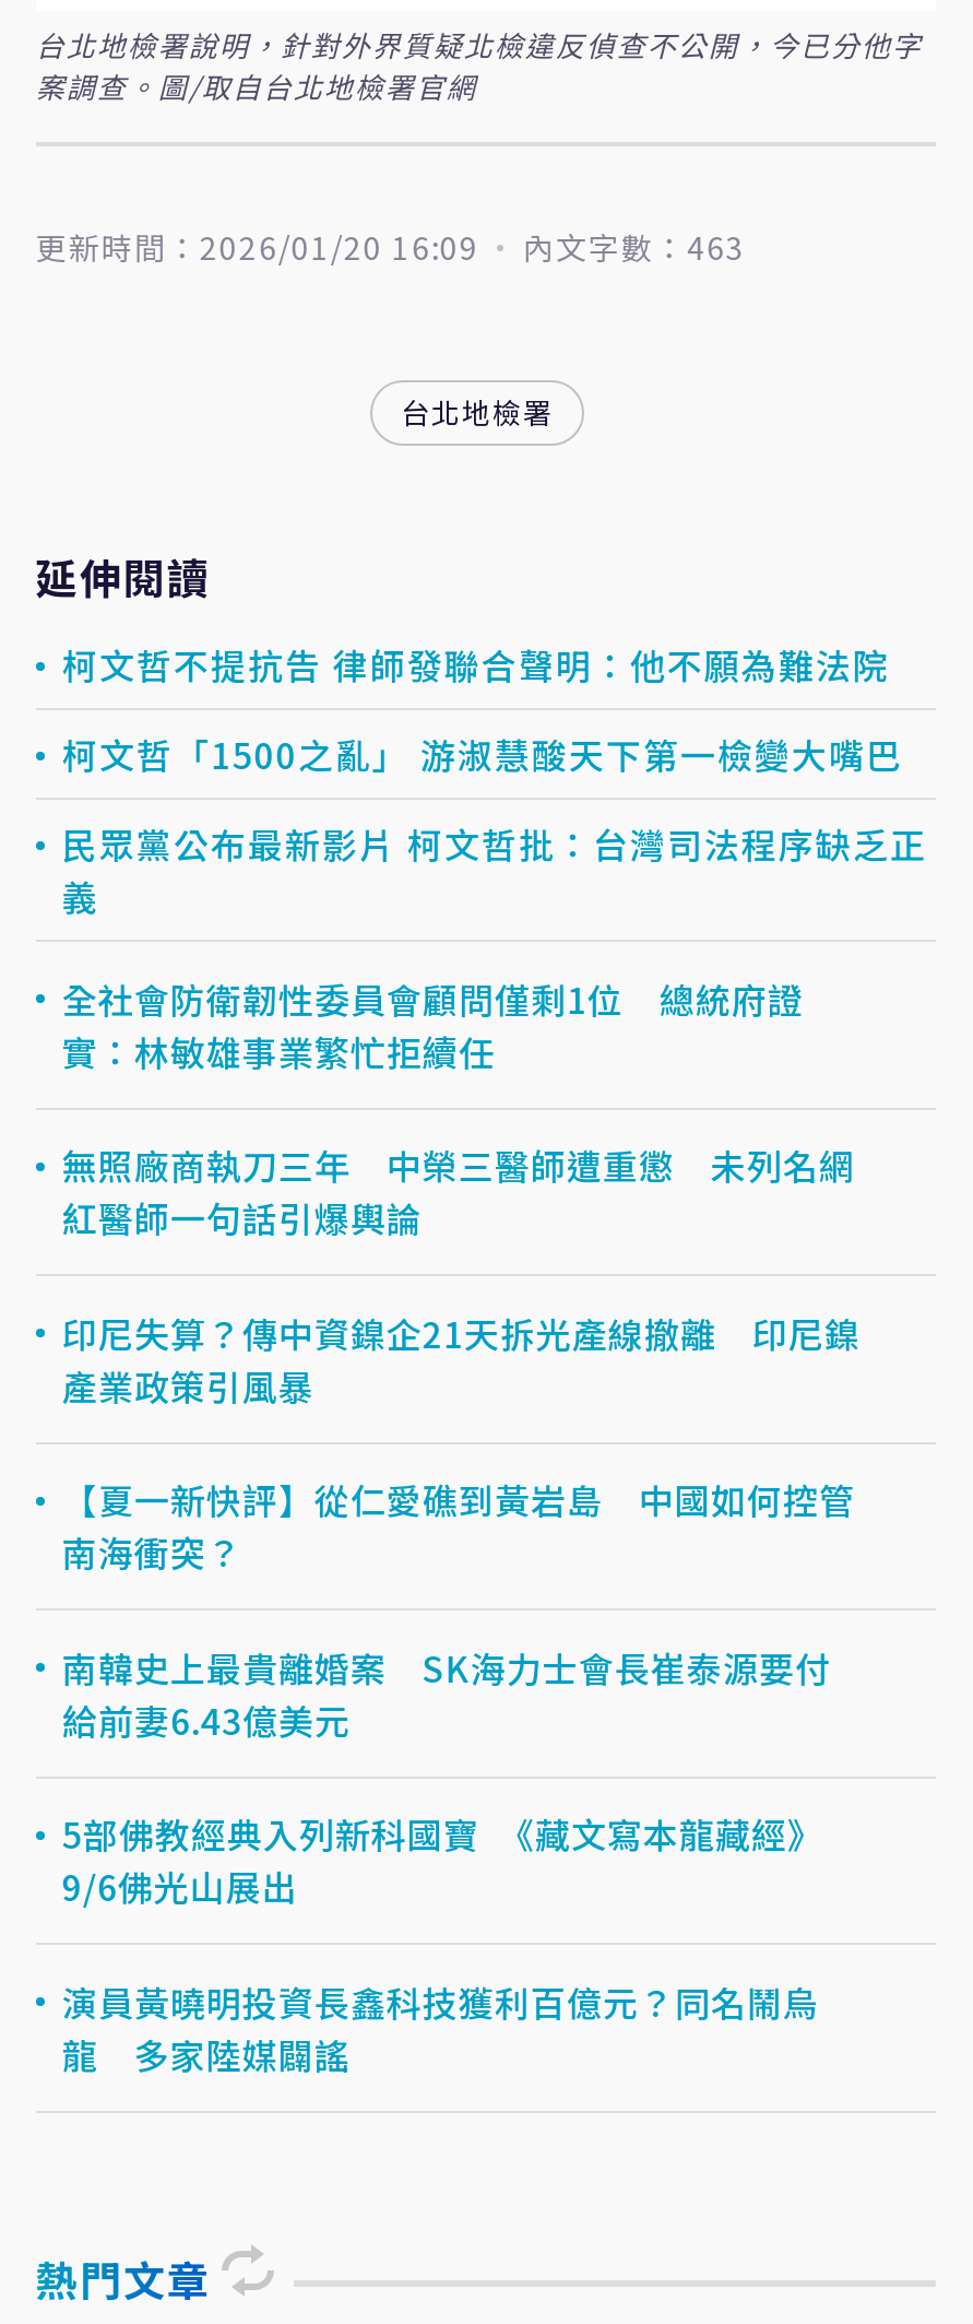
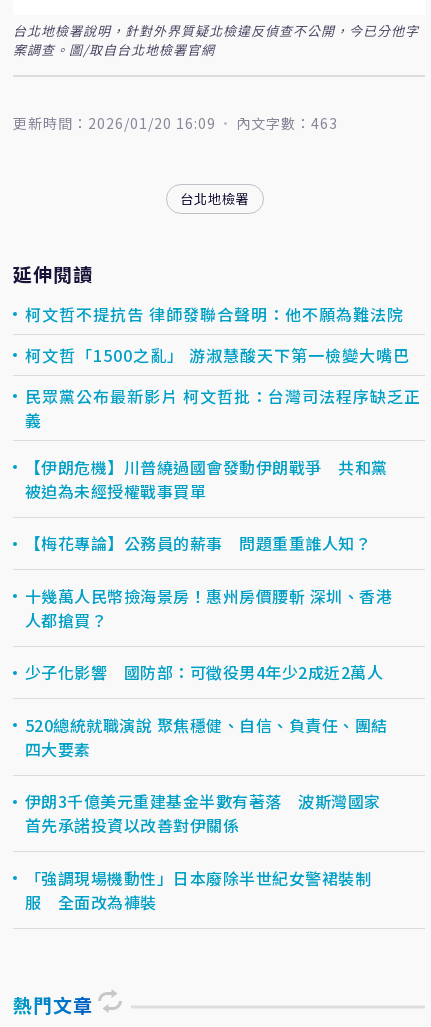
[62,972,804,1077] 全社會防衛韌性委員會顧問僅剩1位 總統府證 | 實：林敏雄事業繁忙拒續任 -> [25,455,388,503] 【伊朗危機】川普繞過國會發動伊朗戰爭 共和黨 | 被迫為未經授權戰事買單
[62,1139,855,1244] 無照廠商執刀三年 中榮三醫師遭重懲 未列名網 | 紅醫師一句話引爆輿論 -> [25,531,371,555] 【梅花專論】公務員的薪事 問題重重誰人知？
[62,1306,860,1411] 印尼失算？傳中資鎳企21天拆光產線撤離 印尼鎳 | 產業政策引風暴 -> [25,584,392,632] 十幾萬人民幣撿海景房！惠州房價腰斬 深圳、香港 | 人都搶買？
[62,1474,855,1578] 【夏一新快評】從仁愛礁到黃岩島 中國如何控管 | 南海衝突？ -> [25,660,383,684] 少子化影響 國防部：可徵役男4年少2成近2萬人
[62,1641,831,1746] 南韓史上最貴離婚案 SK海力士會長崔泰源要付 | 給前妻6.43億美元 -> [25,713,388,761] 520總統就職演說 聚焦穩健、自信、負責任、團結 | 四大要素
[62,1808,823,1913] 5部佛教經典入列新科國寶 《藏文寫本龍藏經》 | 9/6佛光山展出 -> [25,789,381,837] 伊朗3千億美元重建基金半數有著落 波斯灣國家 | 首先承諾投資以改善對伊關係
[62,1975,819,2080] 演員黃曉明投資長鑫科技獲利百億元？同名鬧烏 | 龍 多家陸媒闢謠 -> [25,866,371,914] 「強調現場機動性」日本廢除半世紀女警裙裝制 | 服 全面改為褲裝

